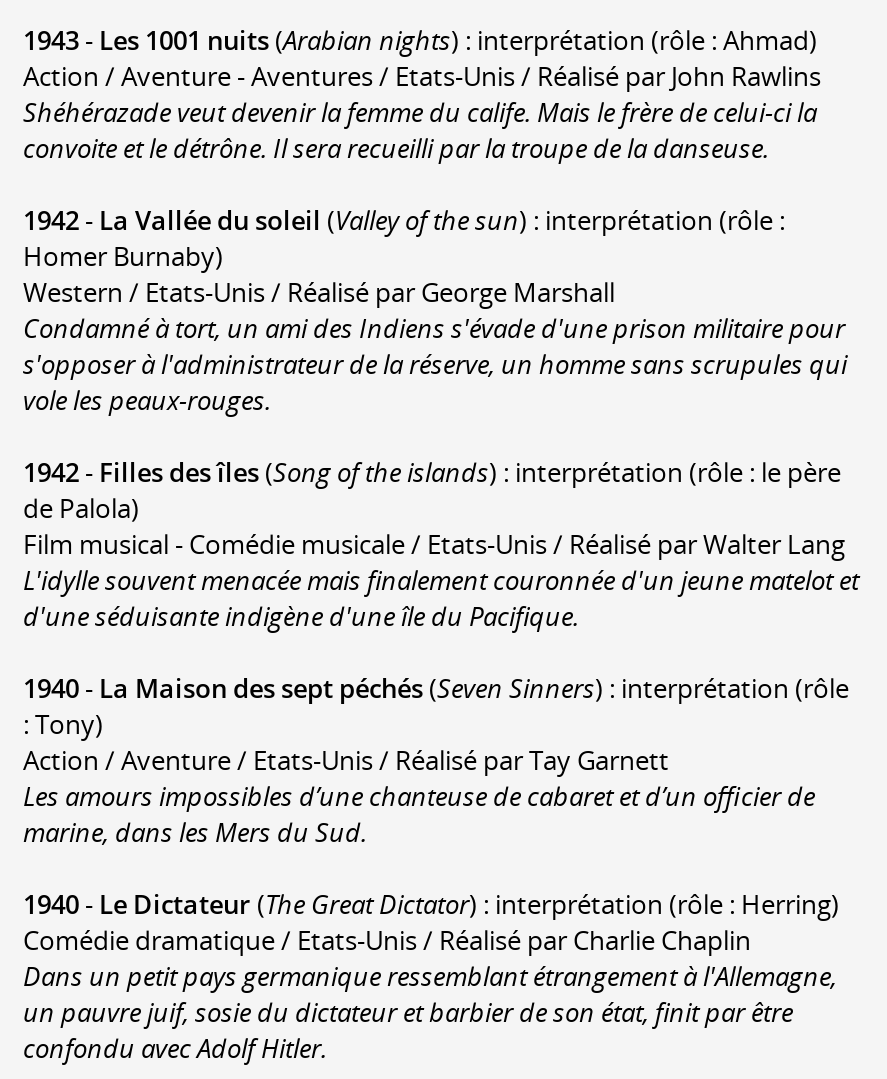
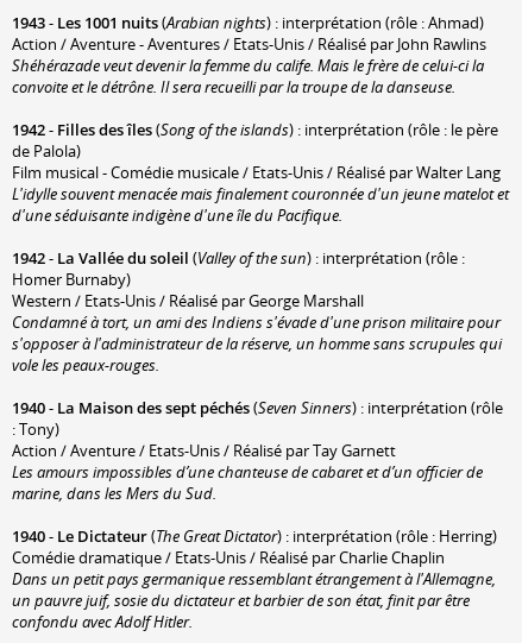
moved [23,202,847,418] -> [12,247,502,375]: 1942 - La Vallée du soleil (Valley of the sun) : interprétation (rôle : | Homer Burnaby) | Western / Etats-Unis / Réalisé par George Marshall | Condamné à tort, un ami des Indiens s'évade d'une prison militaire pour | s'opposer à l'administrateur de la réserve, un homme sans scrupules qui | vole les peaux-rouges.
moved [23,454,859,634] -> [12,119,509,226]: 1942 - Filles des îles (Song of the islands) : interprétation (rôle : le père | de Palola) | Film musical - Comédie musicale / Etats-Unis / Réalisé par Walter Lang | L'idylle souvent menacée mais finalement couronnée d'un jeune matelot et | d'une séduisante indigène d'une île du Pacifique.

